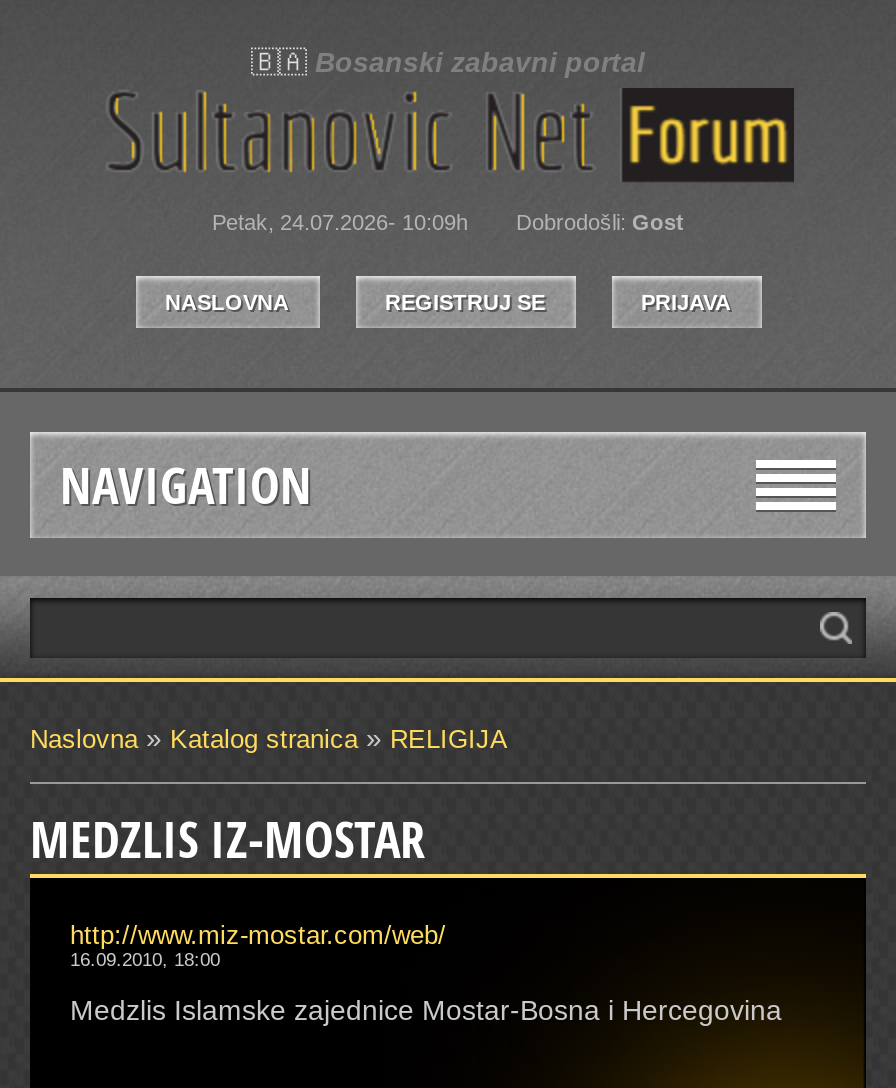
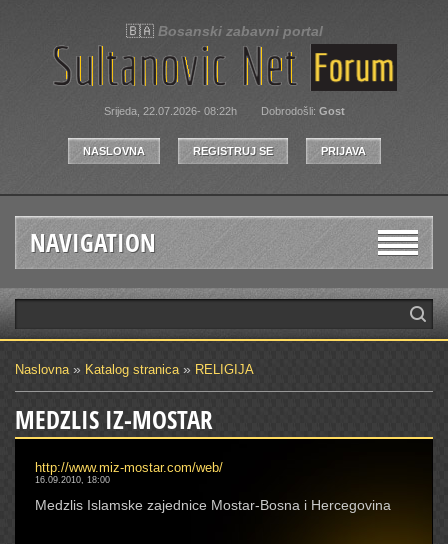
[212,210,684,234] Petak, 24.07.2026- 10:09h Dobrodošli: Gost -> [103,105,344,117] Srijeda, 22.07.2026- 08:22h Dobrodošli: Gost

